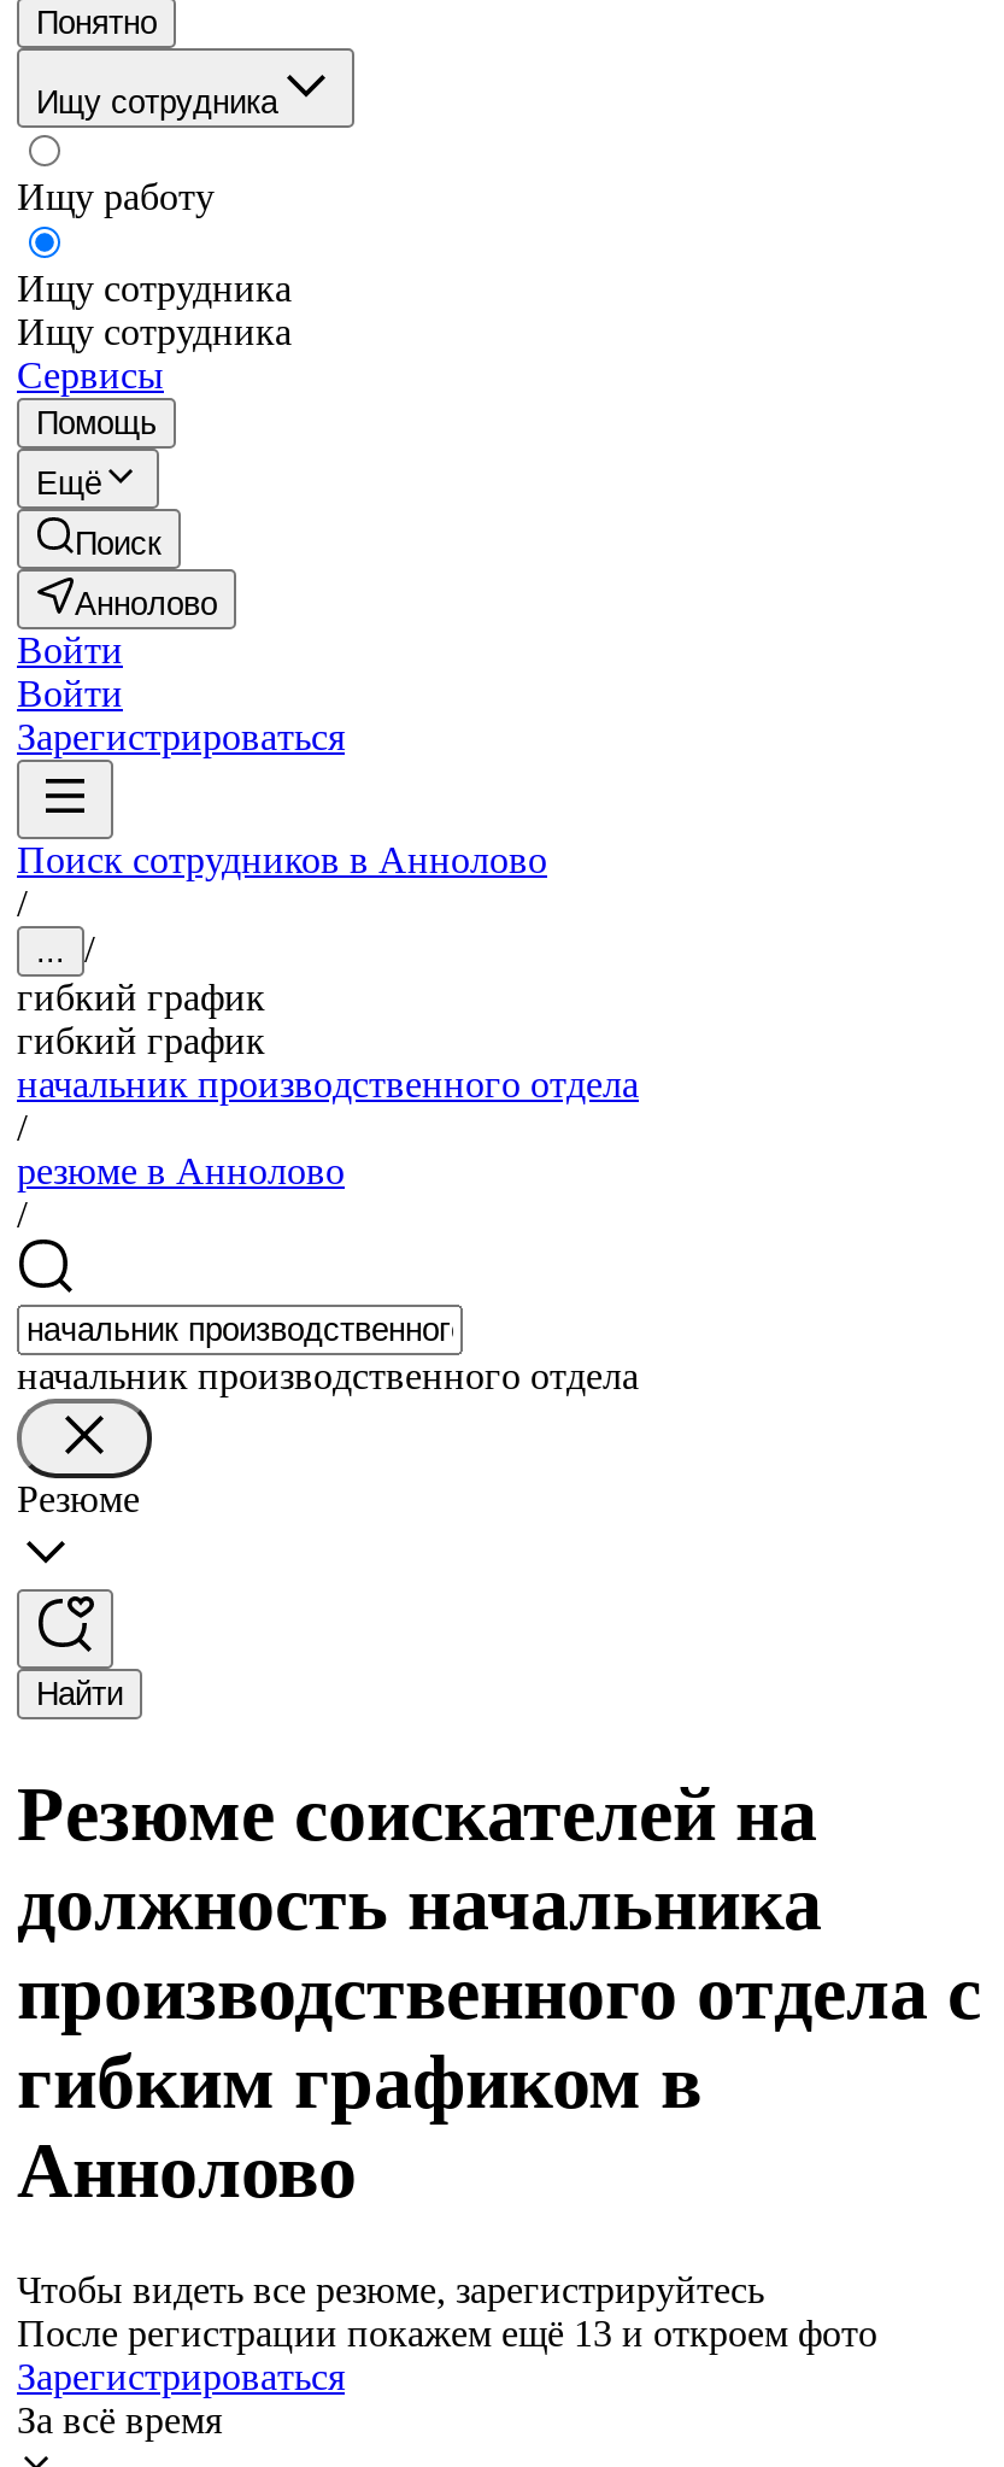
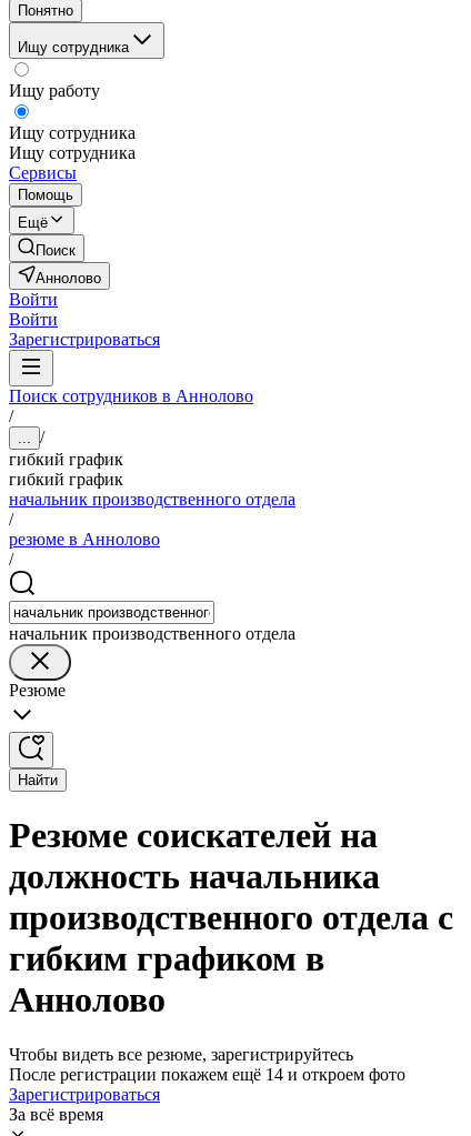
[17,2312,877,2353] После регистрации покажем ещё 13 и откроем фото -> [9,1065,405,1084] После регистрации покажем ещё 14 и откроем фото

